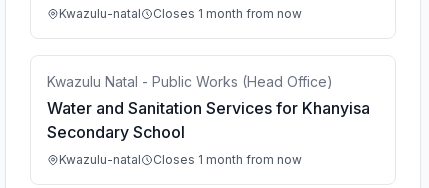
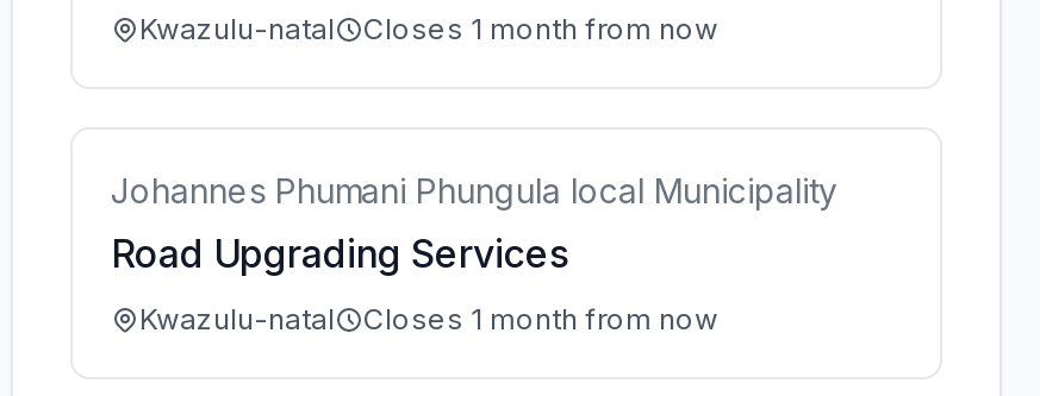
[47,73,370,142] Kwazulu Natal - Public Works (Head Office) | Water and Sanitation Services for Khanyisa | Secondary School -> [111,170,837,277] Johannes Phumani Phungula local Municipality | Road Upgrading Services

